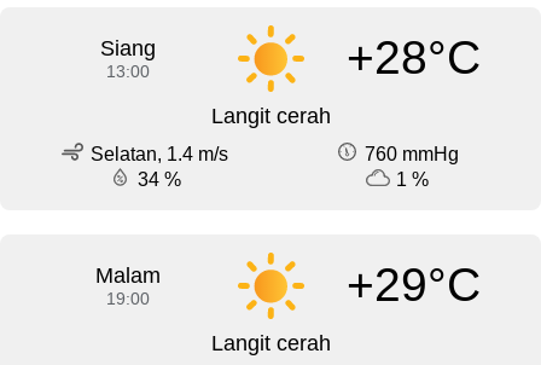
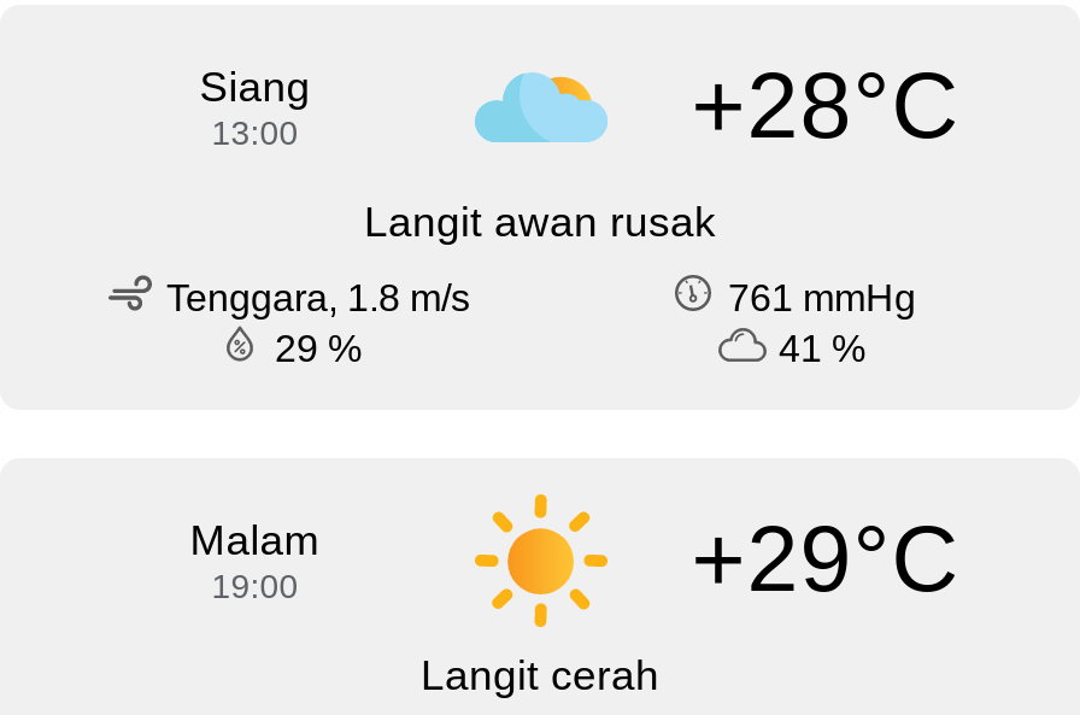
[211,24,330,128] [image] | Langit cerah -> [364,41,716,245] [image] | Langit awan rusak
[91,143,459,189] Selatan, 1.4 m/s | 760 mmHg | 34 % | 1 % -> [166,277,916,368] Tenggara, 1.8 m/s | 761 mmHg | 29 % | 41 %

